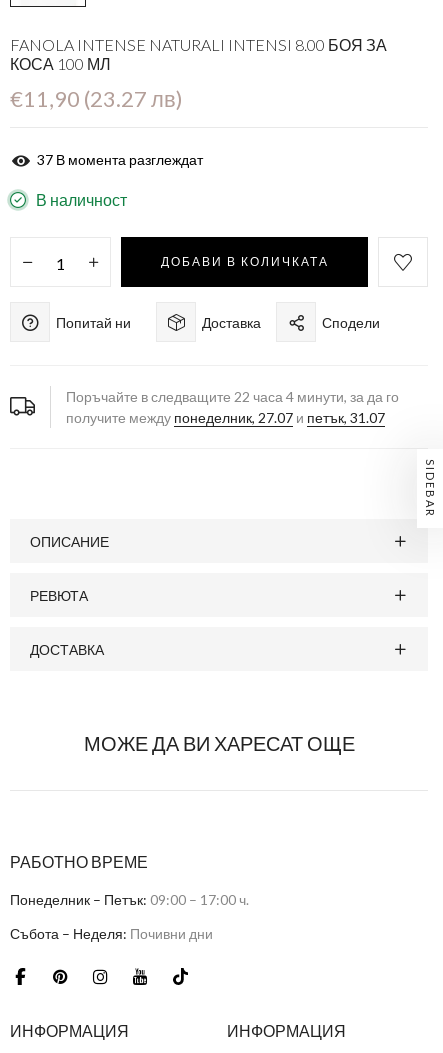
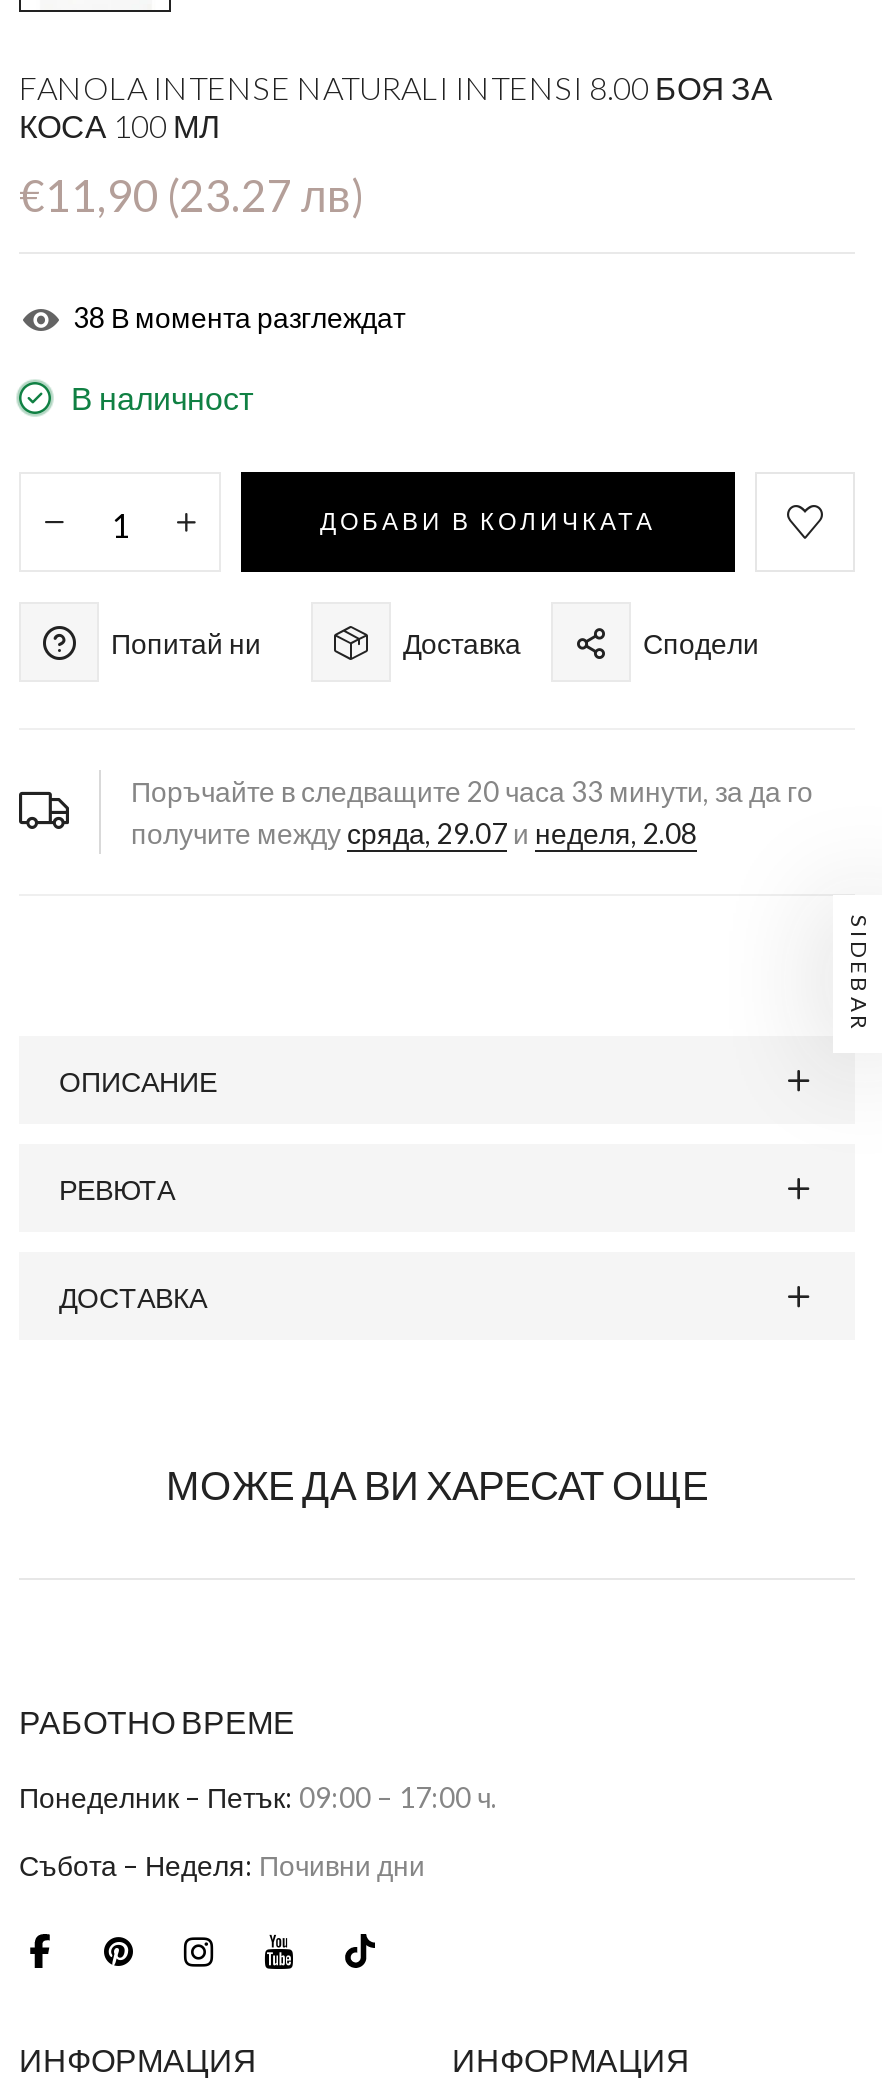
[37,151,203,168] 37 В момента разглеждат -> [73,300,405,334] 38 В момента разглеждат
[66,388,399,405] Поръчайте в следващите 22 часа 4 минути, за да го -> [131,774,813,808] Поръчайте в следващите 20 часа 33 минути, за да го
[66,409,385,426] получите между понеделник, 27.07 и петък, 31.07 -> [131,816,697,850] получите между сряда, 29.07 и неделя, 2.08

